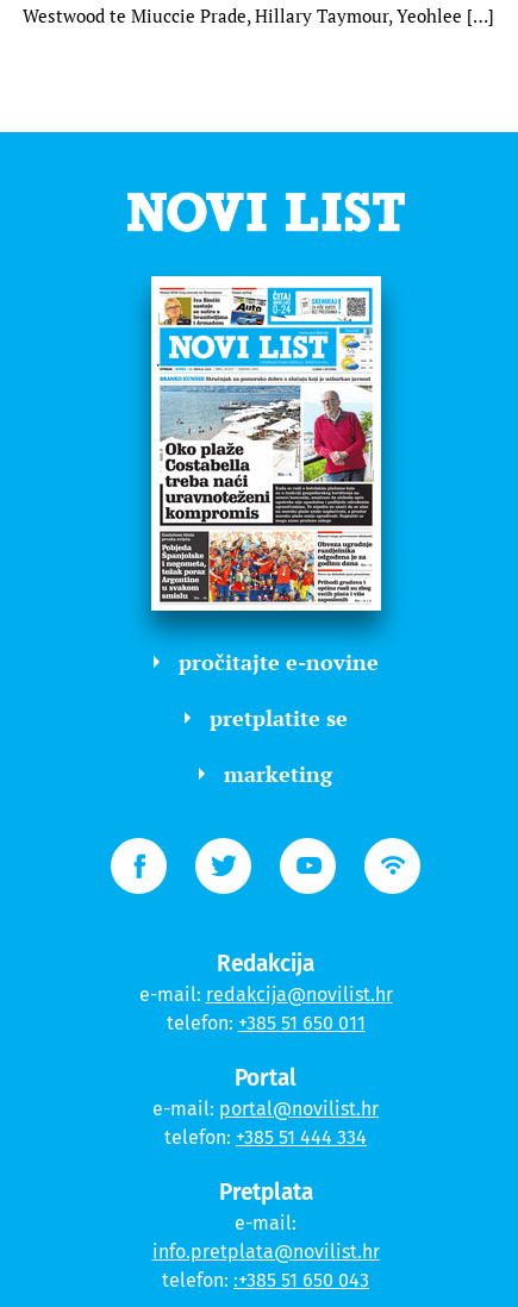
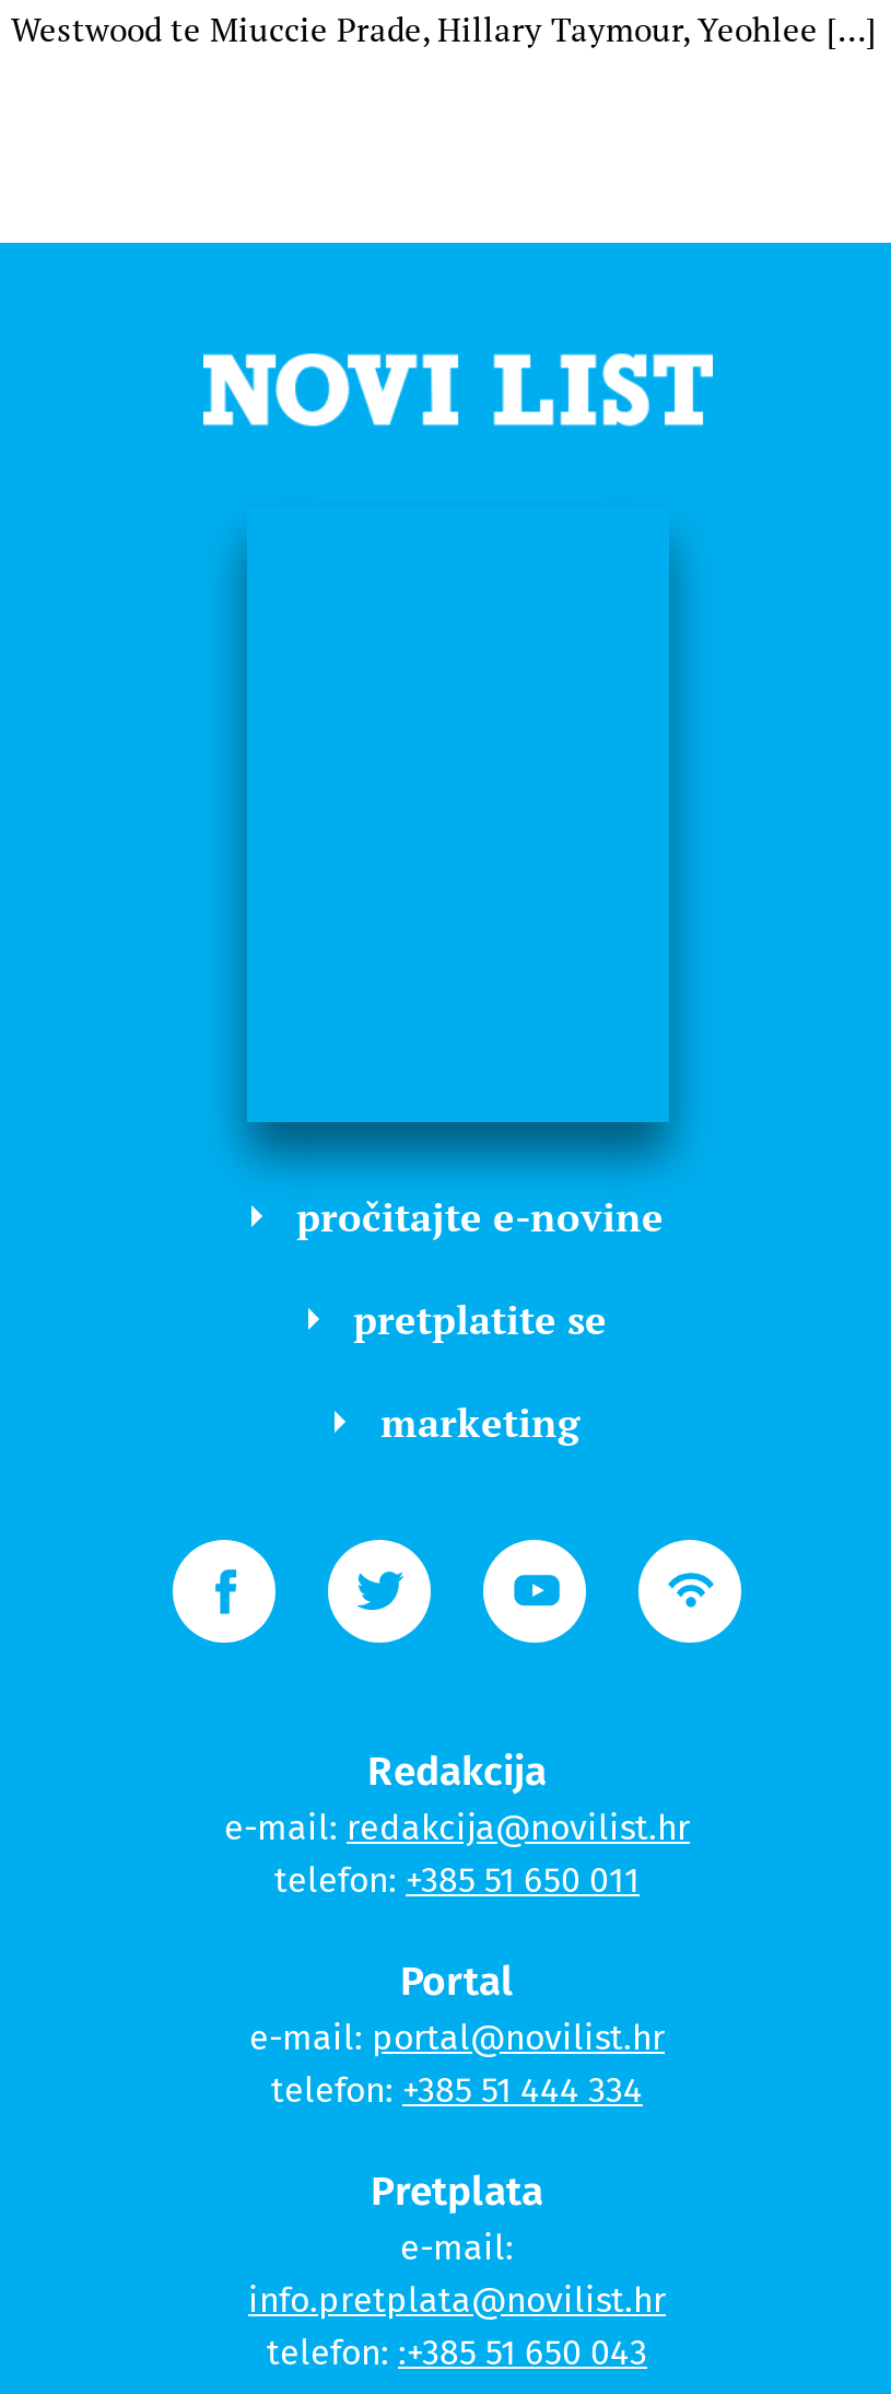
[150,275,382,612] [image] -> none

